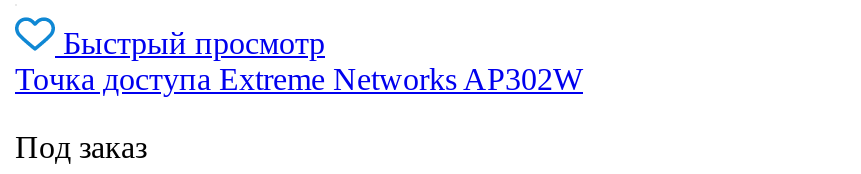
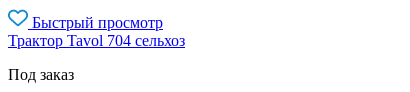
[15,62,583,96] Точка доступа Extreme Networks AP302W -> [8,32,185,49] Трактор Tavol 704 сельхоз

